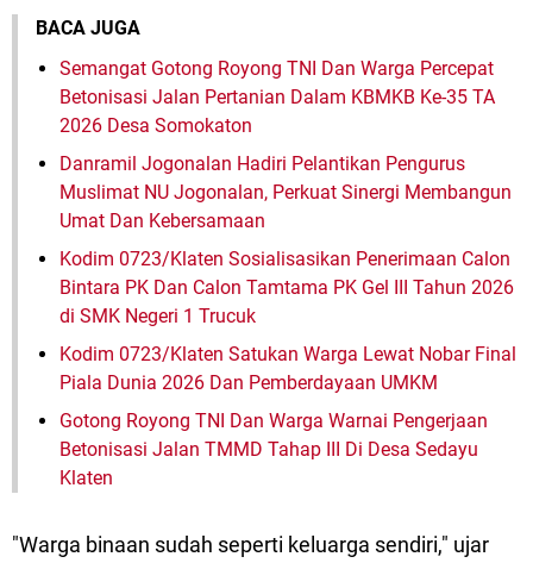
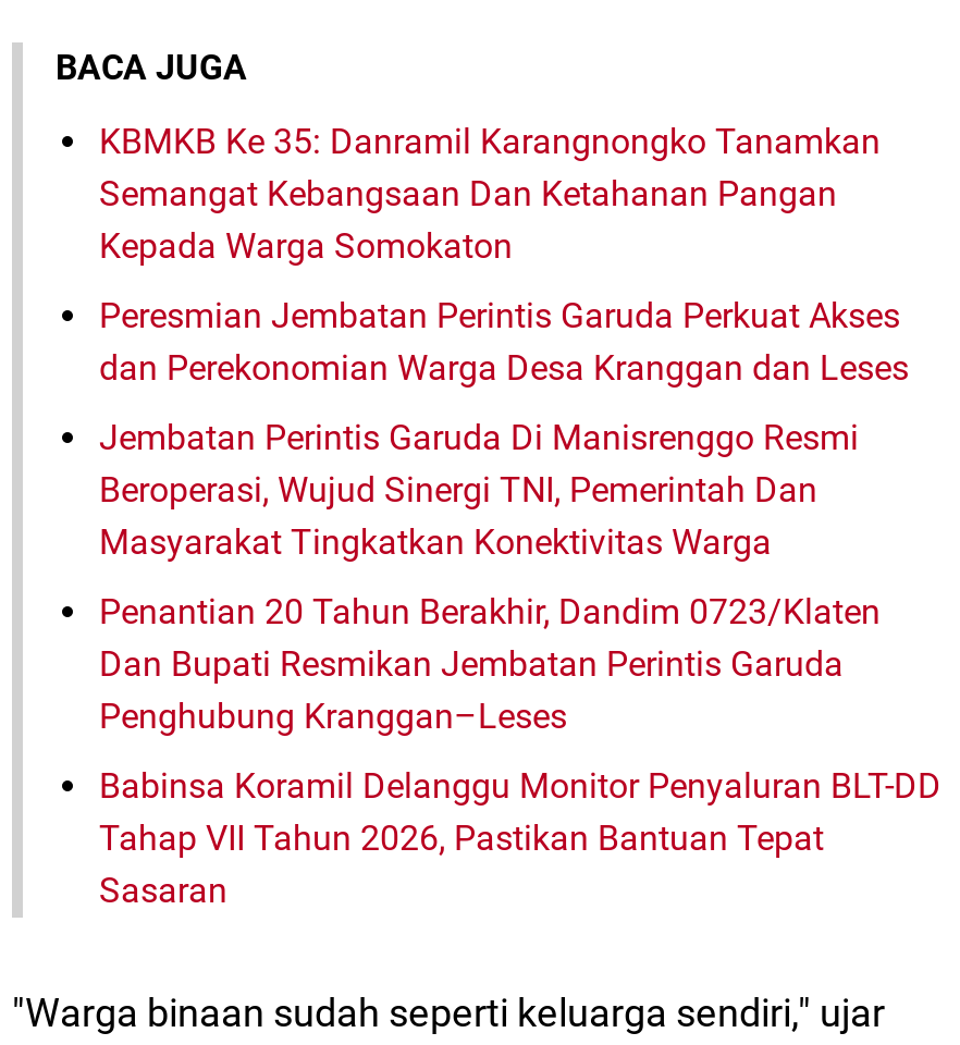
[59,57,495,137] Semangat Gotong Royong TNI Dan Warga Percepat | Betonisasi Jalan Pertanian Dalam KBMKB Ke-35 TA | 2026 Desa Somokaton -> [99,120,881,266] KBMKB Ke 35: Danramil Karangnongko Tanamkan | Semangat Kebangsaan Dan Ketahanan Pangan | Kepada Warga Somokaton
[59,153,512,232] Danramil Jogonalan Hadiri Pelantikan Pengurus | Muslimat NU Jogonalan, Perkuat Sinergi Membangun | Umat Dan Kebersamaan -> [99,294,909,388] Peresmian Jembatan Perintis Garuda Perkuat Akses | dan Perekonomian Warga Desa Kranggan dan Leses
[59,248,514,328] Kodim 0723/Klaten Sosialisasikan Penerimaan Calon | Bintara PK Dan Calon Tamtama PK Gel III Tahun 2026 | di SMK Negeri 1 Trucuk -> [99,416,859,562] Jembatan Perintis Garuda Di Manisrenggo Resmi | Beroperasi, Wujud Sinergi TNI, Pemerintah Dan | Masyarakat Tingkatkan Konektivitas Warga
[59,343,516,394] Kodim 0723/Klaten Satukan Warga Lewat Nobar Final | Piala Dunia 2026 Dan Pemberdayaan UMKM -> [99,590,881,736] Penantian 20 Tahun Berakhir, Dandim 0723/Klaten | Dan Bupati Resmikan Jembatan Perintis Garuda | Penghubung Kranggan–Leses
[59,410,488,489] Gotong Royong TNI Dan Warga Warnai Pengerjaan | Betonisasi Jalan TMMD Tahap III Di Desa Sedayu | Klaten -> [99,765,941,910] Babinsa Koramil Delanggu Monitor Penyaluran BLT-DD | Tahap VII Tahun 2026, Pastikan Bantuan Tepat | Sasaran

